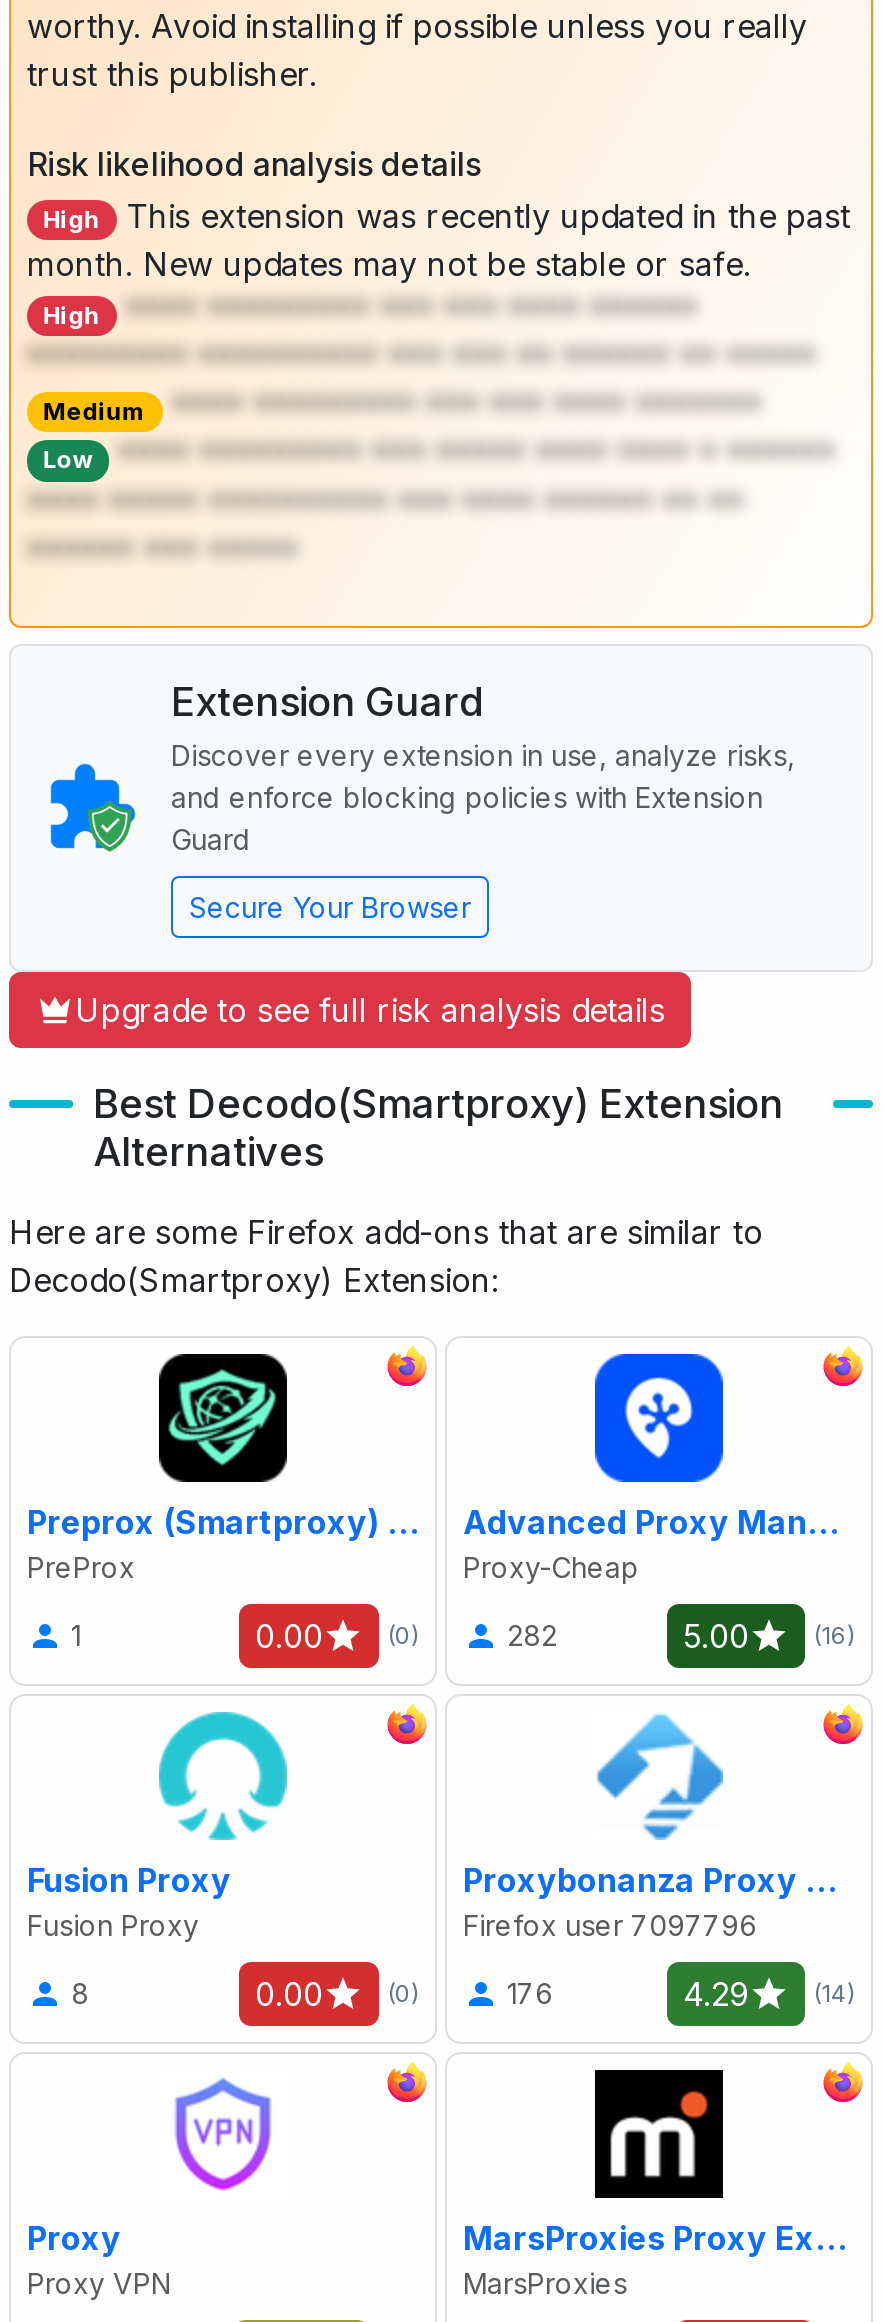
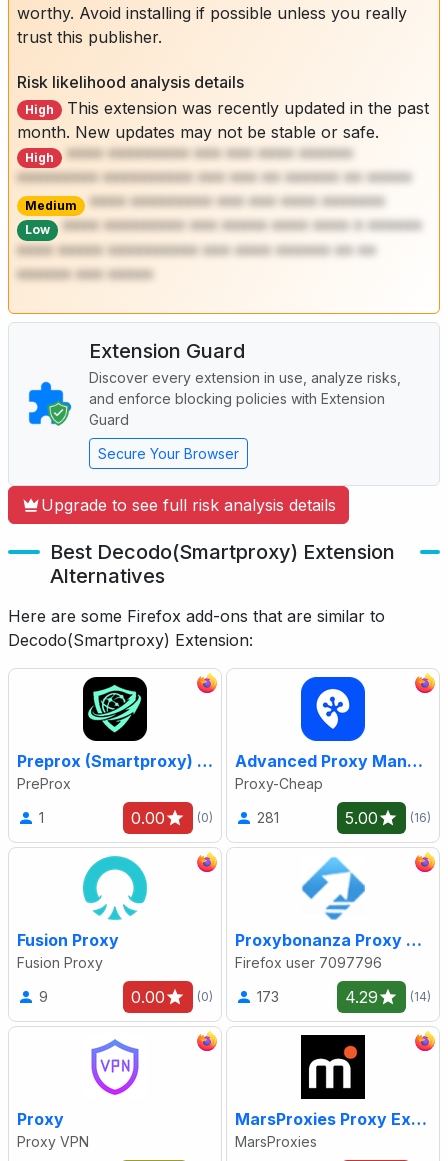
[507,1618,557,1652] 282 -> [257,809,279,826] 281
[71,1976,89,2010] 8 -> [39,988,48,1005] 9
[507,1976,553,2010] 176 -> [257,988,279,1005] 173

